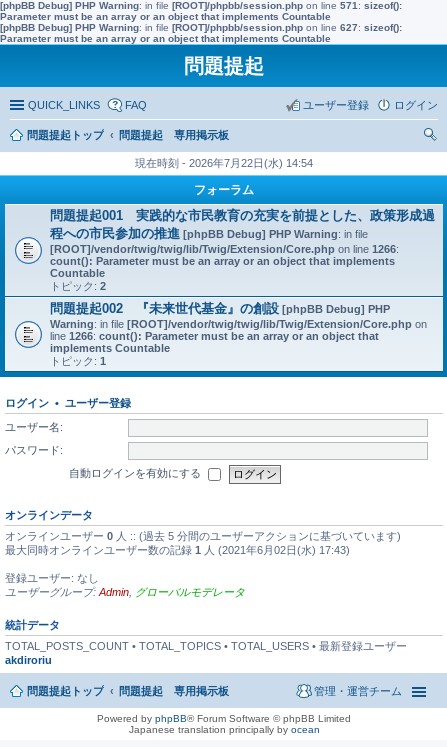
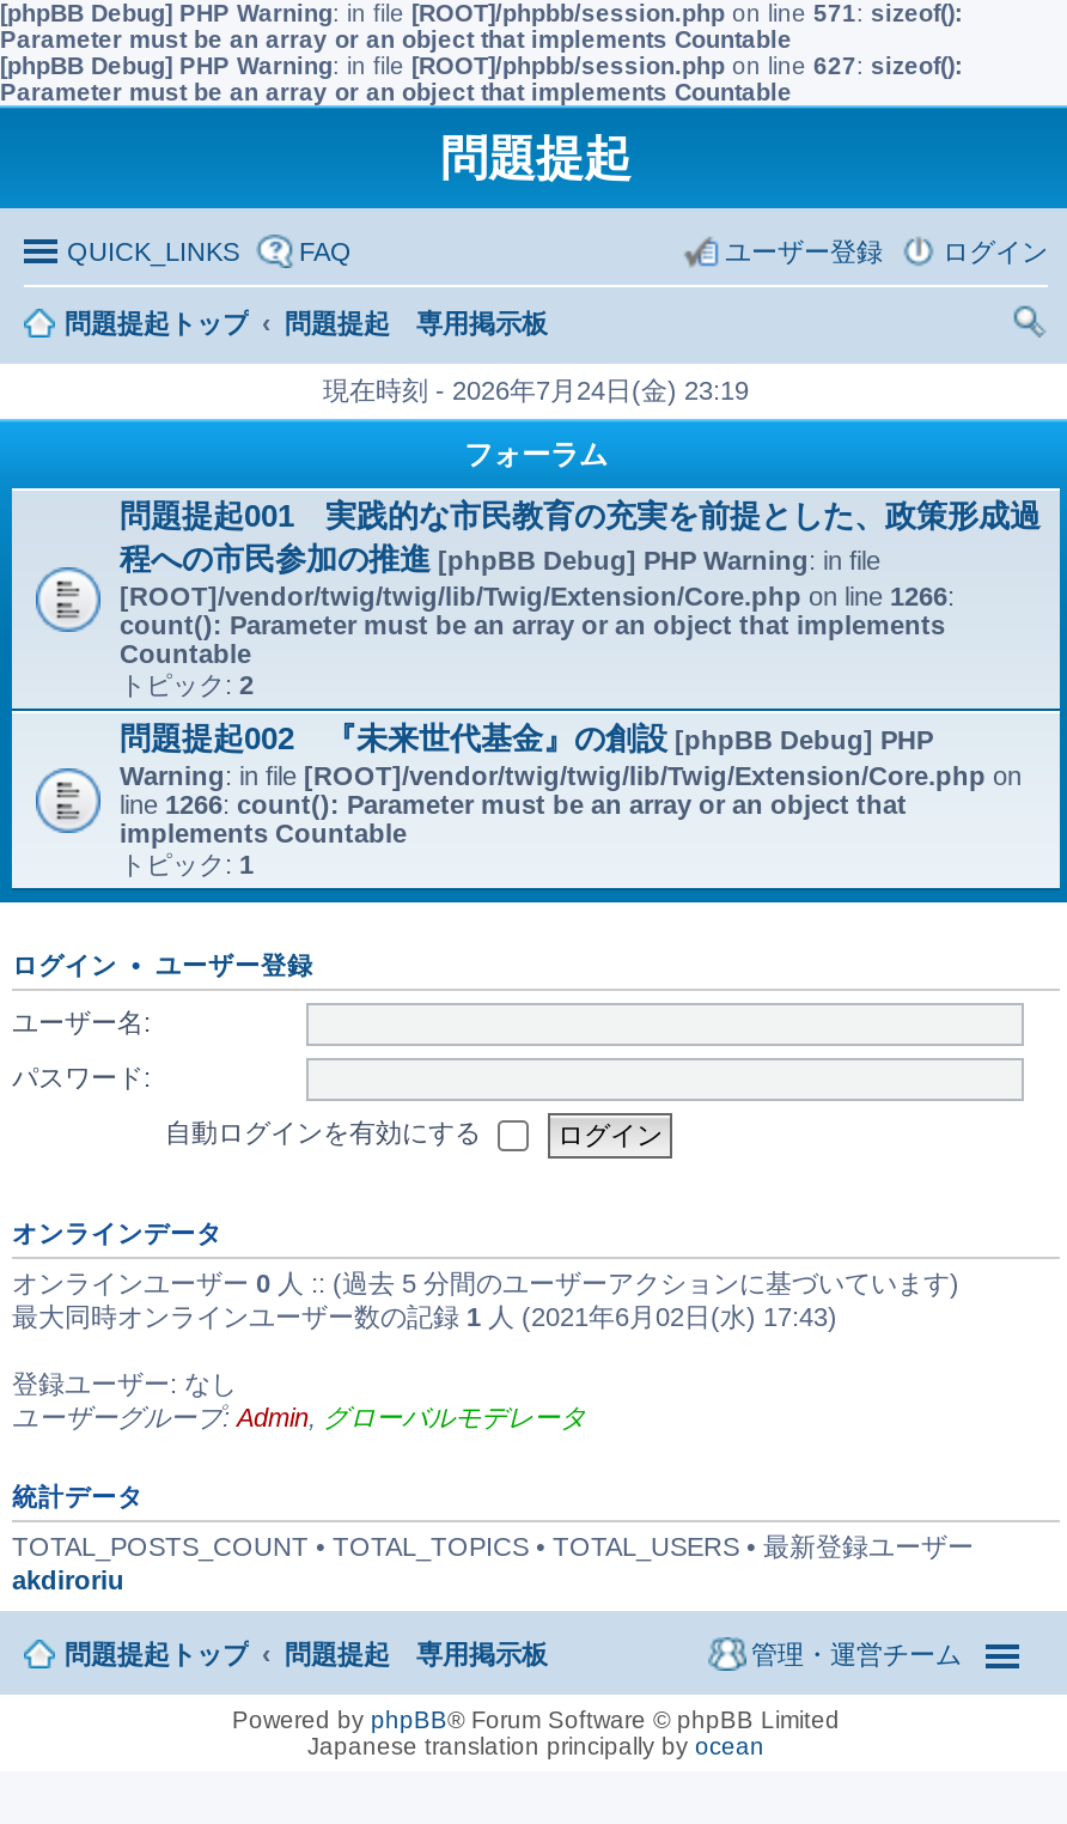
[135,157,313,169] 現在時刻 - 2026年7月22日(水) 14:54 -> [323,376,749,405] 現在時刻 - 2026年7月24日(金) 23:19

